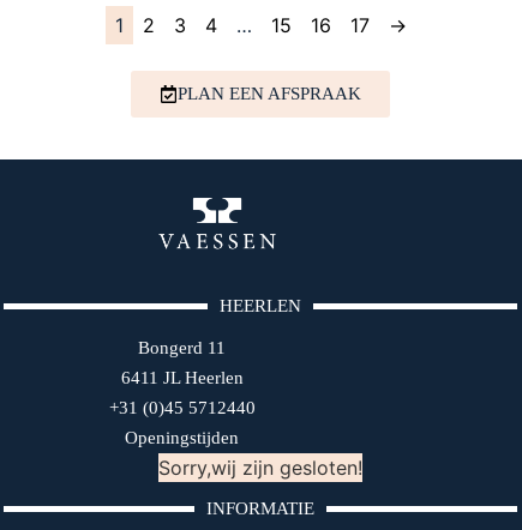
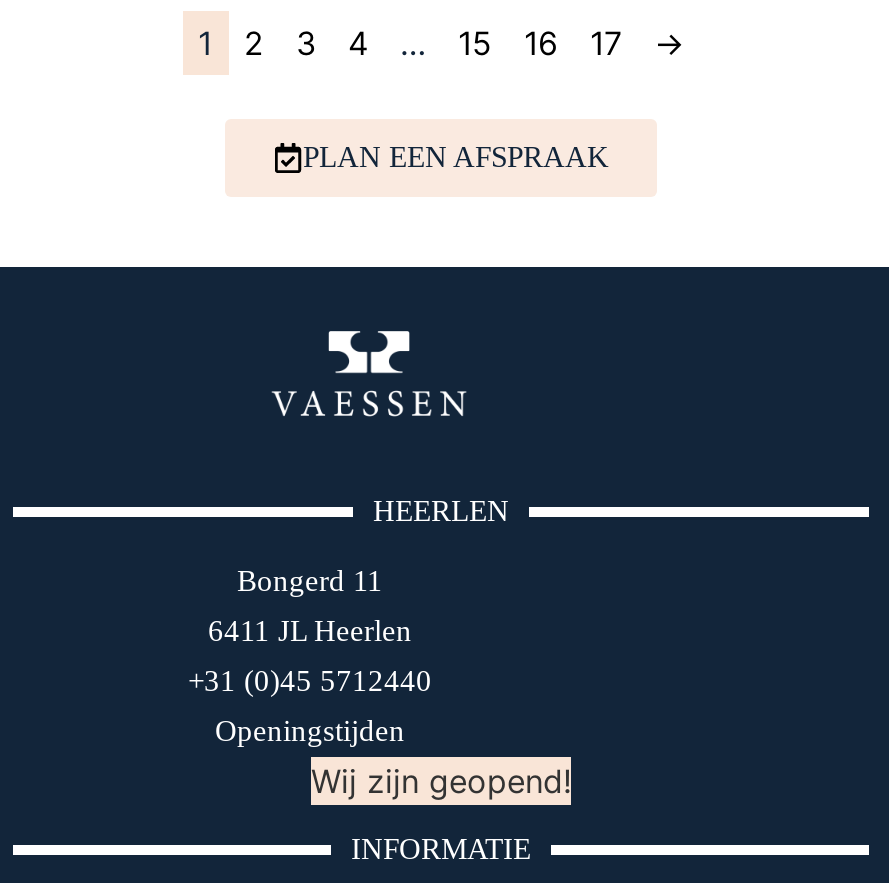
[158,455,362,479] Sorry,wij zijn gesloten! -> [311,760,571,800] Wij zijn geopend!

